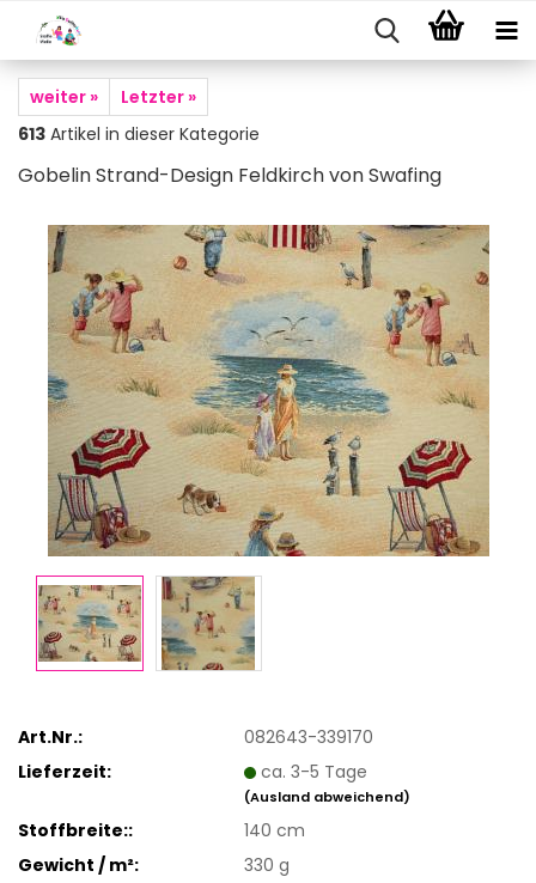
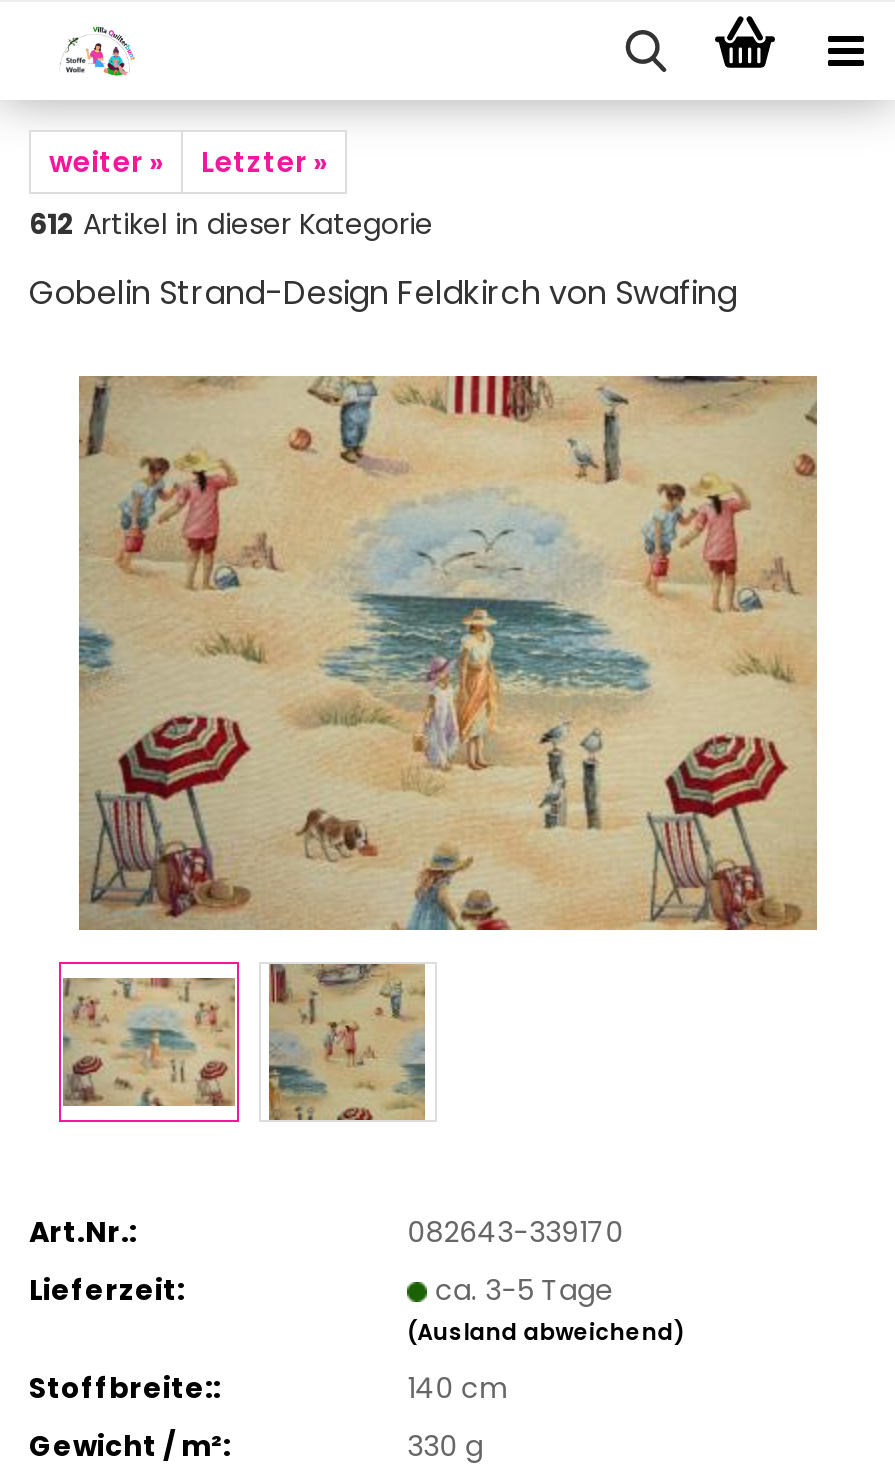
[18,122,260,146] 613 Artikel in dieser Kategorie -> [29,204,433,244] 612 Artikel in dieser Kategorie

